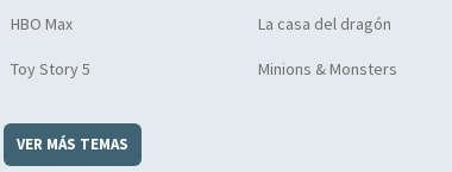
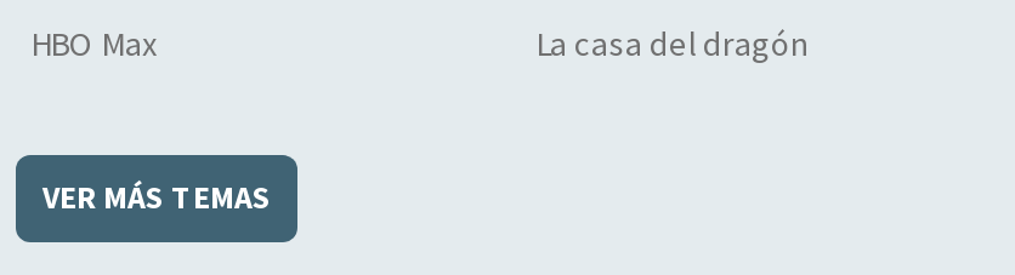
[11,58,397,79] Toy Story 5 | Minions & Monsters -> none

